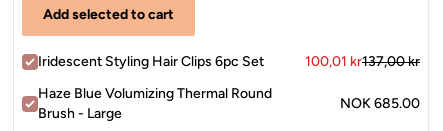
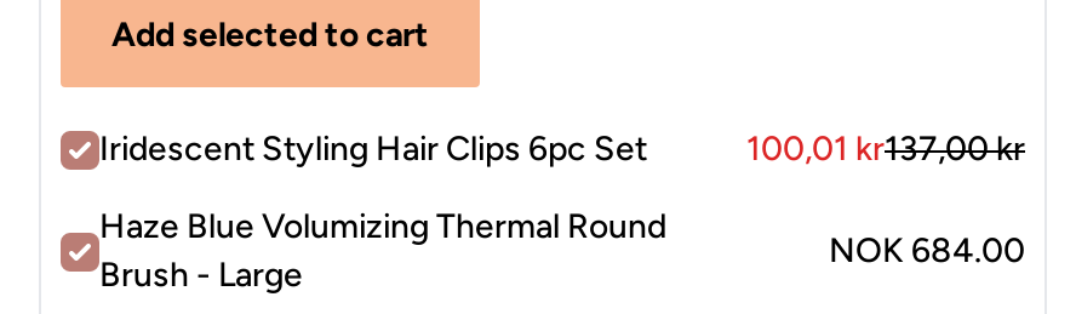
[340,95,420,112] NOK 685.00 -> [829,229,1025,271] NOK 684.00

